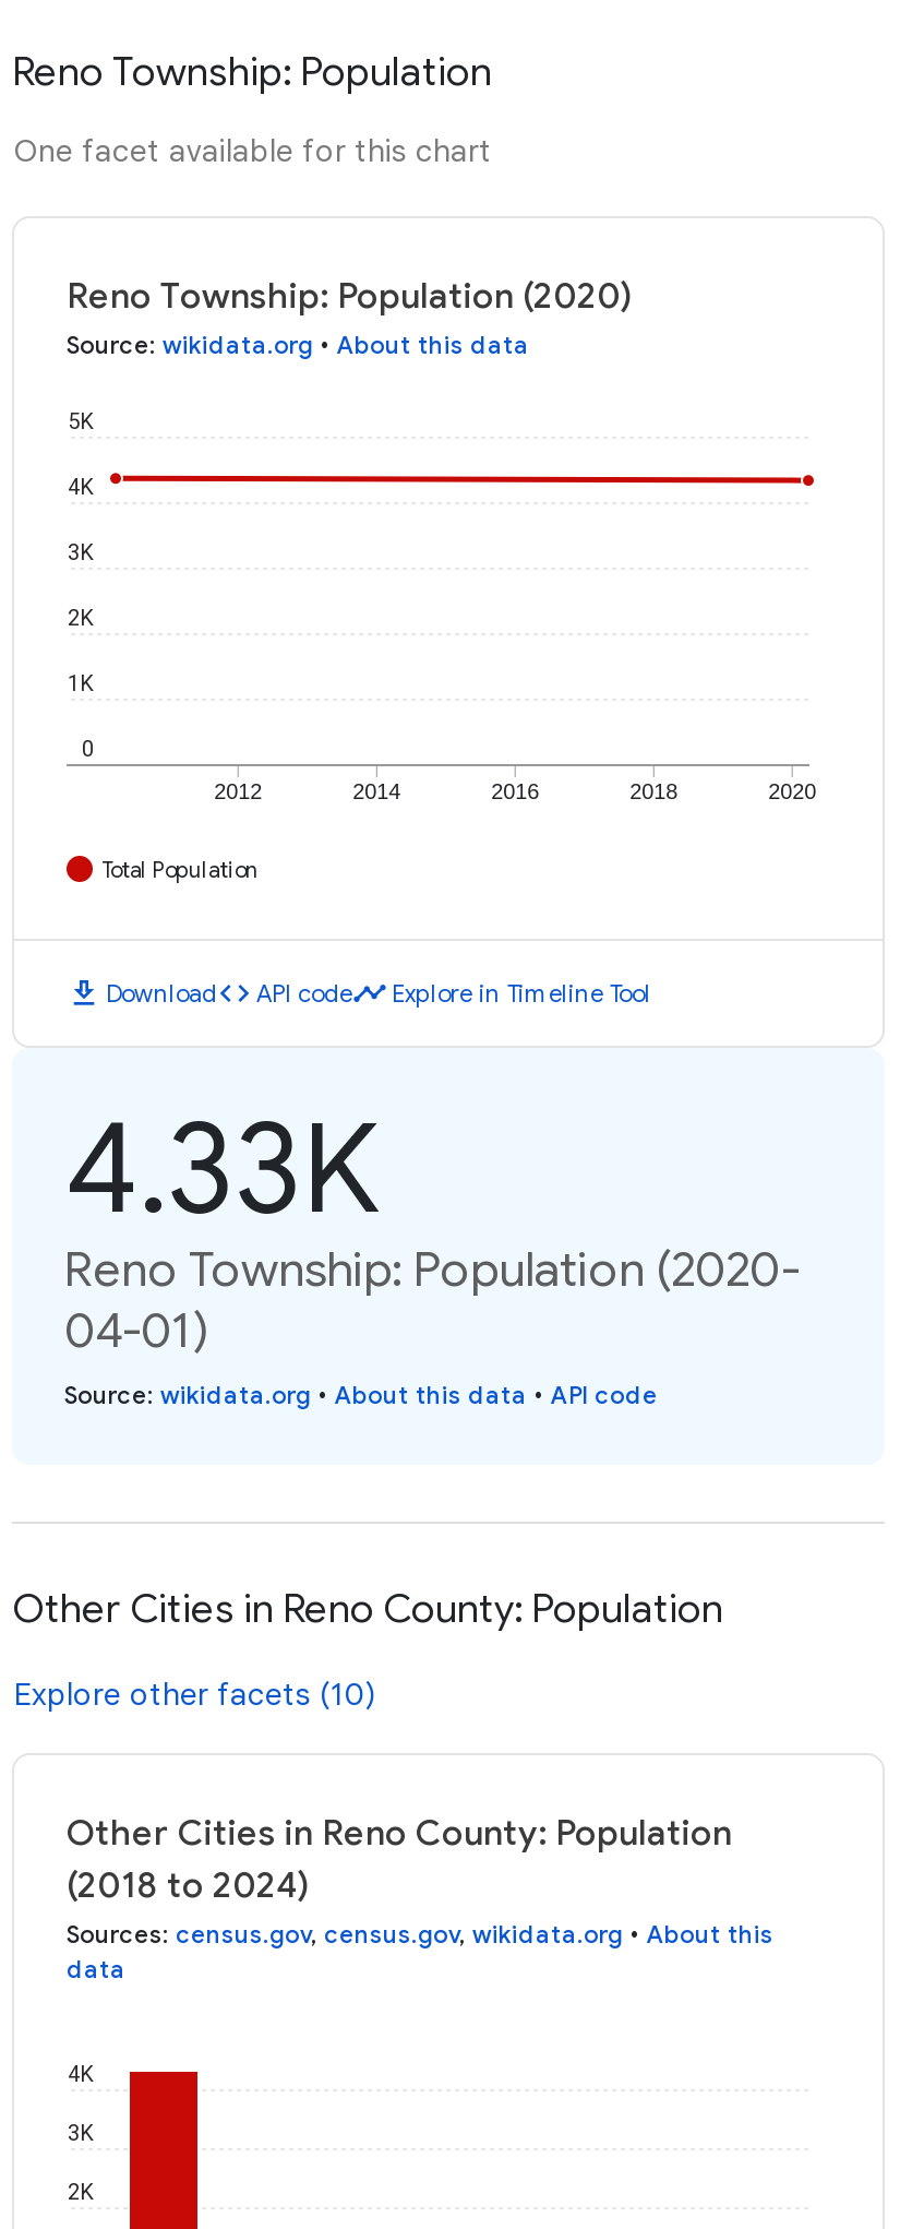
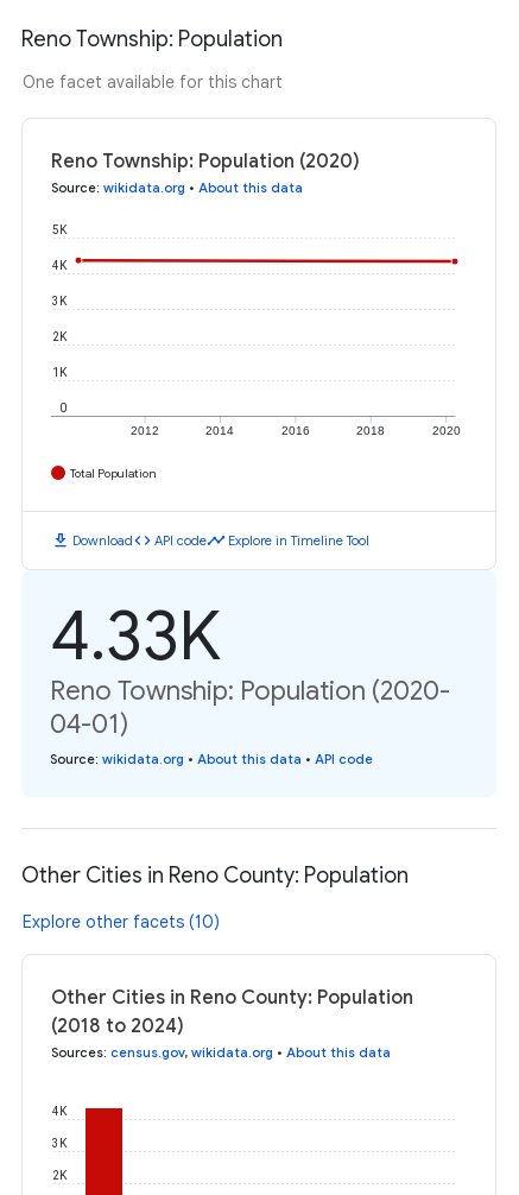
[67,1919,773,1984] Sources: census.gov, census.gov, wikidata.org • About this | data -> [51,1044,391,1061] Sources: census.gov, wikidata.org • About this data

